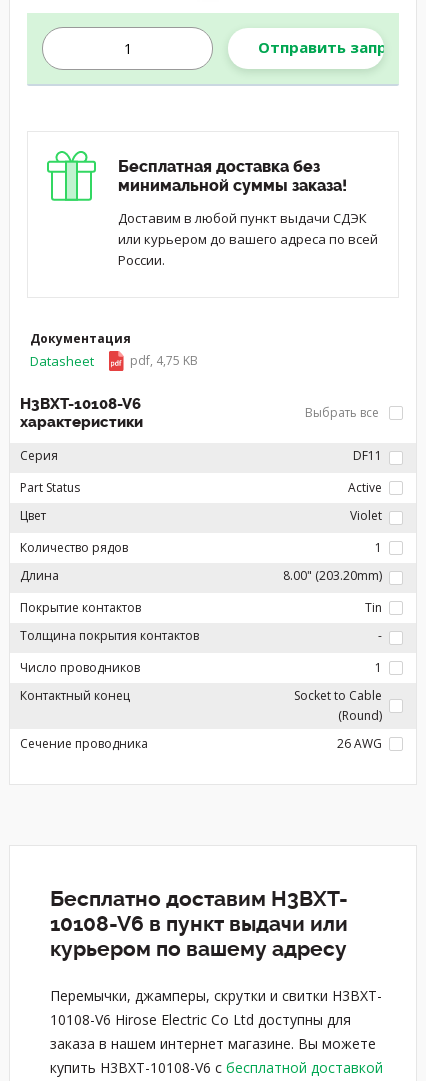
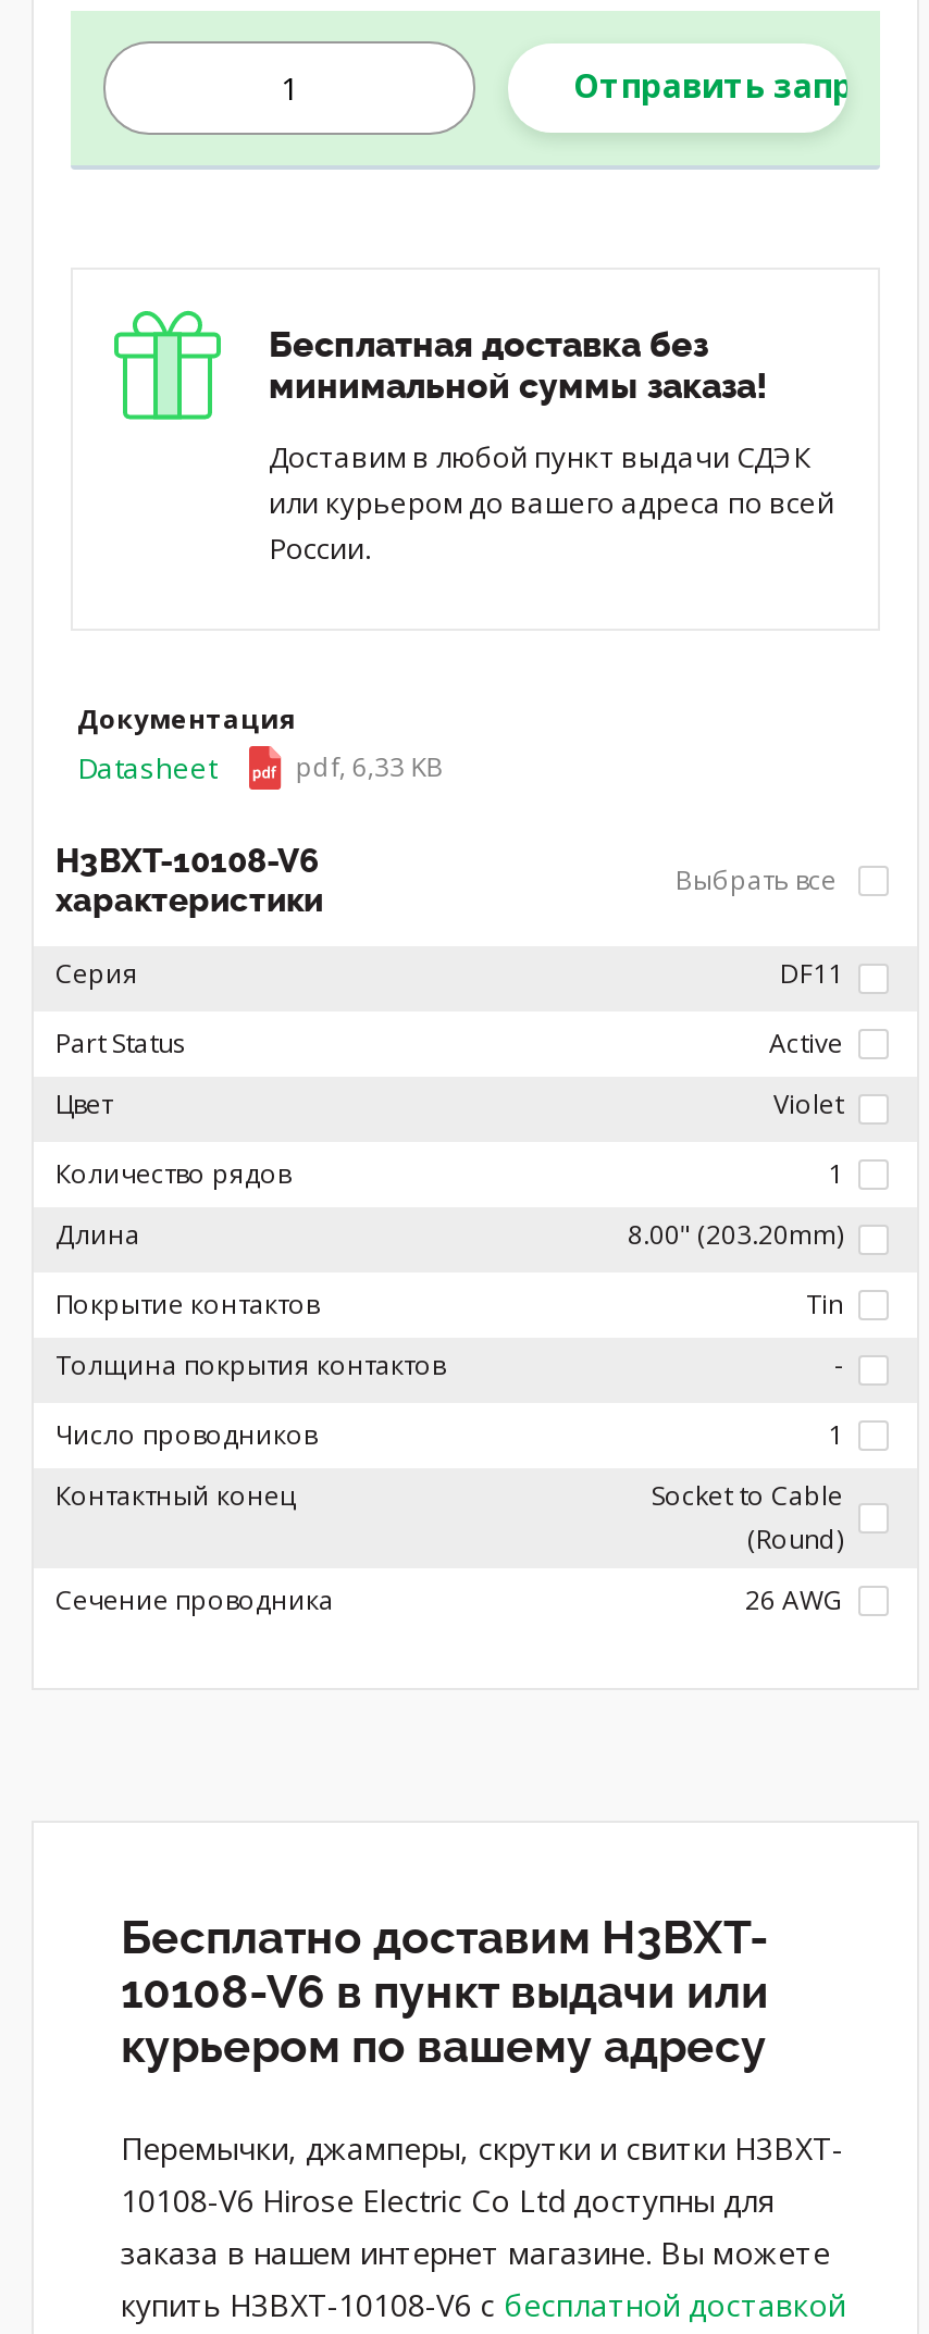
[130,352,198,369] pdf, 4,75 KB -> [295,748,443,785] pdf, 6,33 KB

